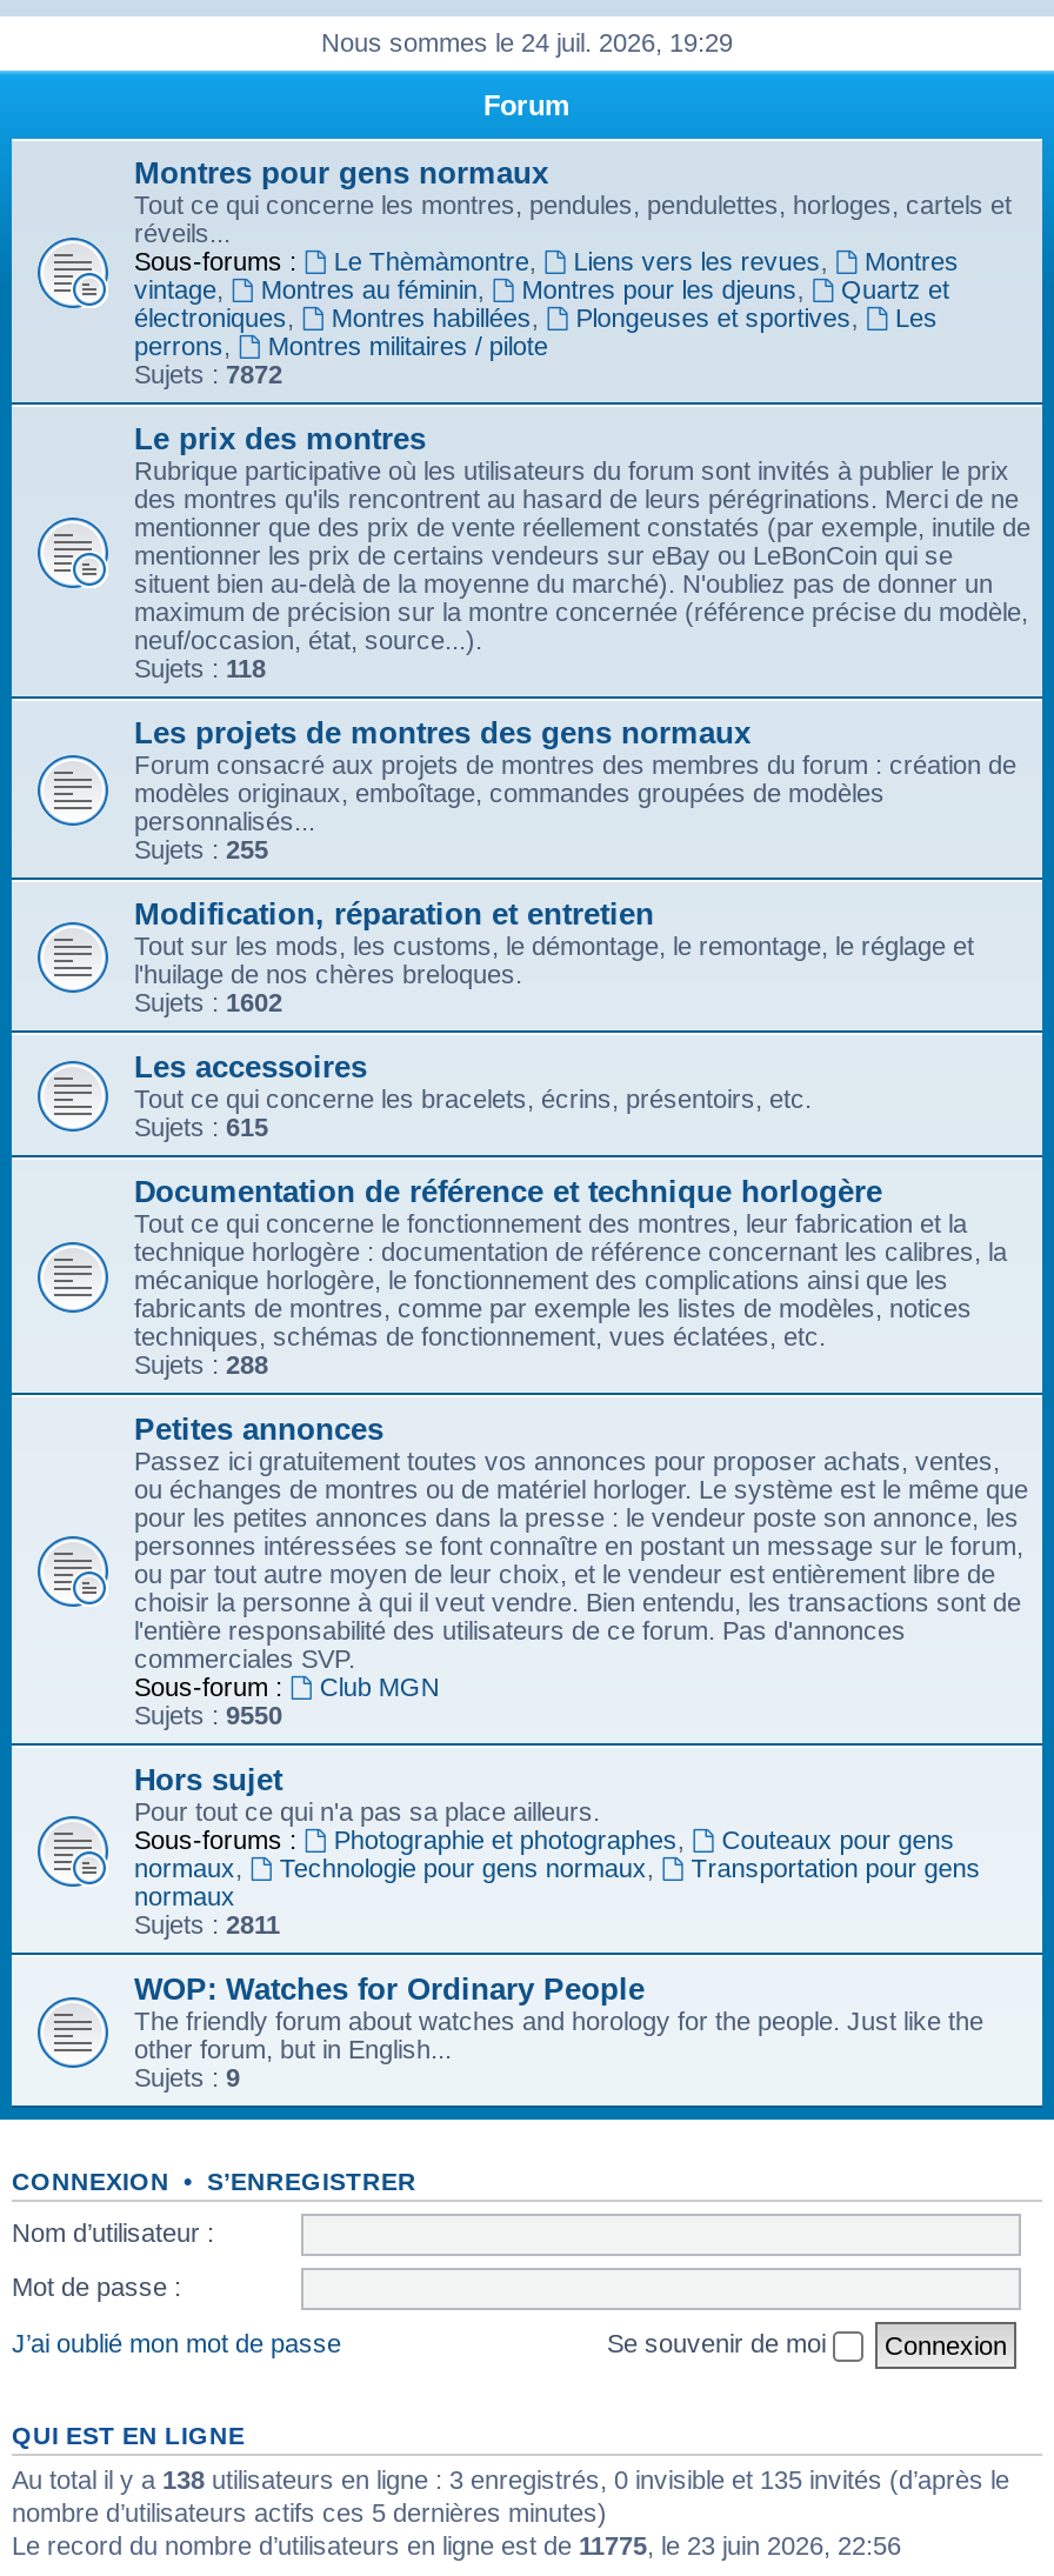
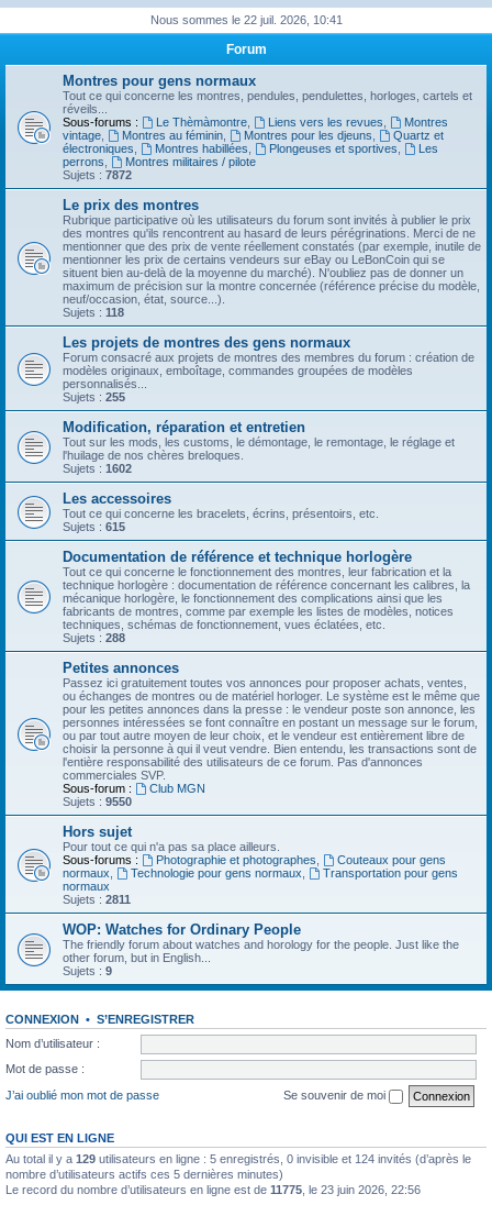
[321,28,733,56] Nous sommes le 24 juil. 2026, 19:29 -> [150,13,342,26] Nous sommes le 22 juil. 2026, 10:41
[12,2464,1009,2492] Au total il y a 138 utilisateurs en ligne : 3 enregistrés, 0 invisible et 135 invités (d’après le -> [5,1152,471,1165] Au total il y a 129 utilisateurs en ligne : 5 enregistrés, 0 invisible et 124 invités (d’après le

